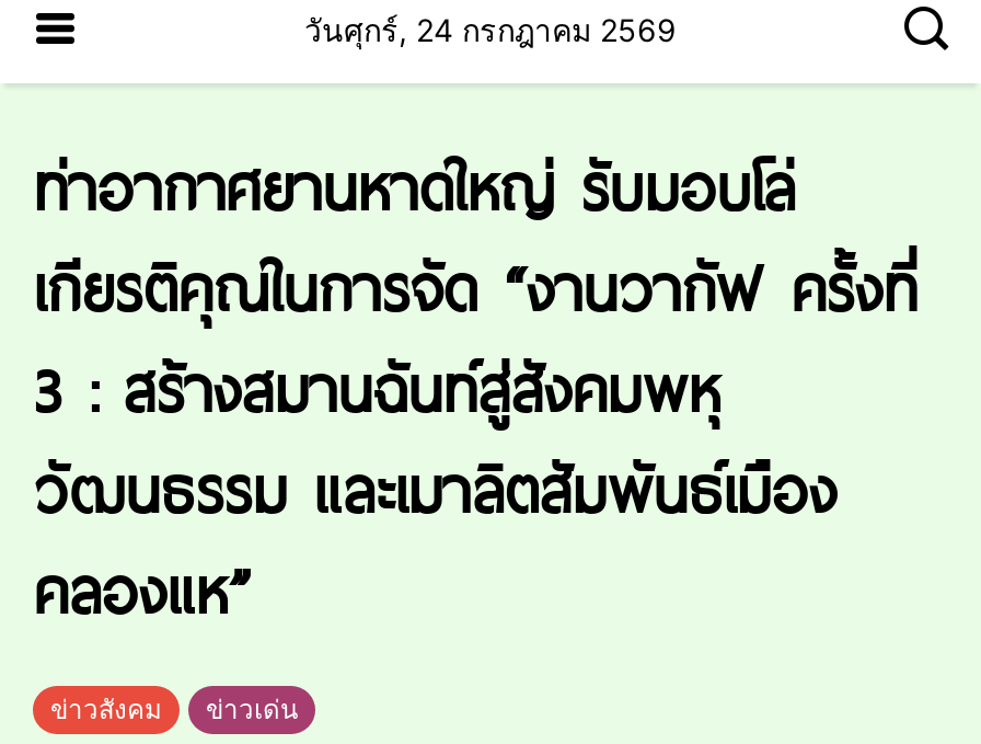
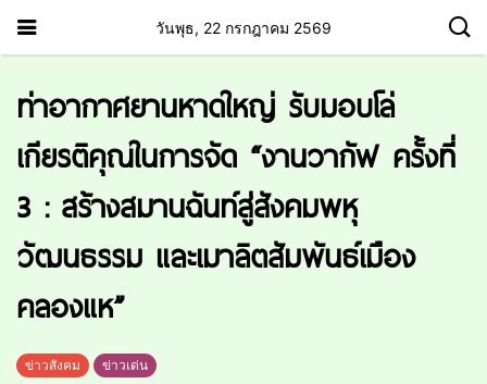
[304,10,677,47] วันศุกร์, 24 กรกฎาคม 2569 -> [155,18,332,36] วันพุธ, 22 กรกฎาคม 2569

